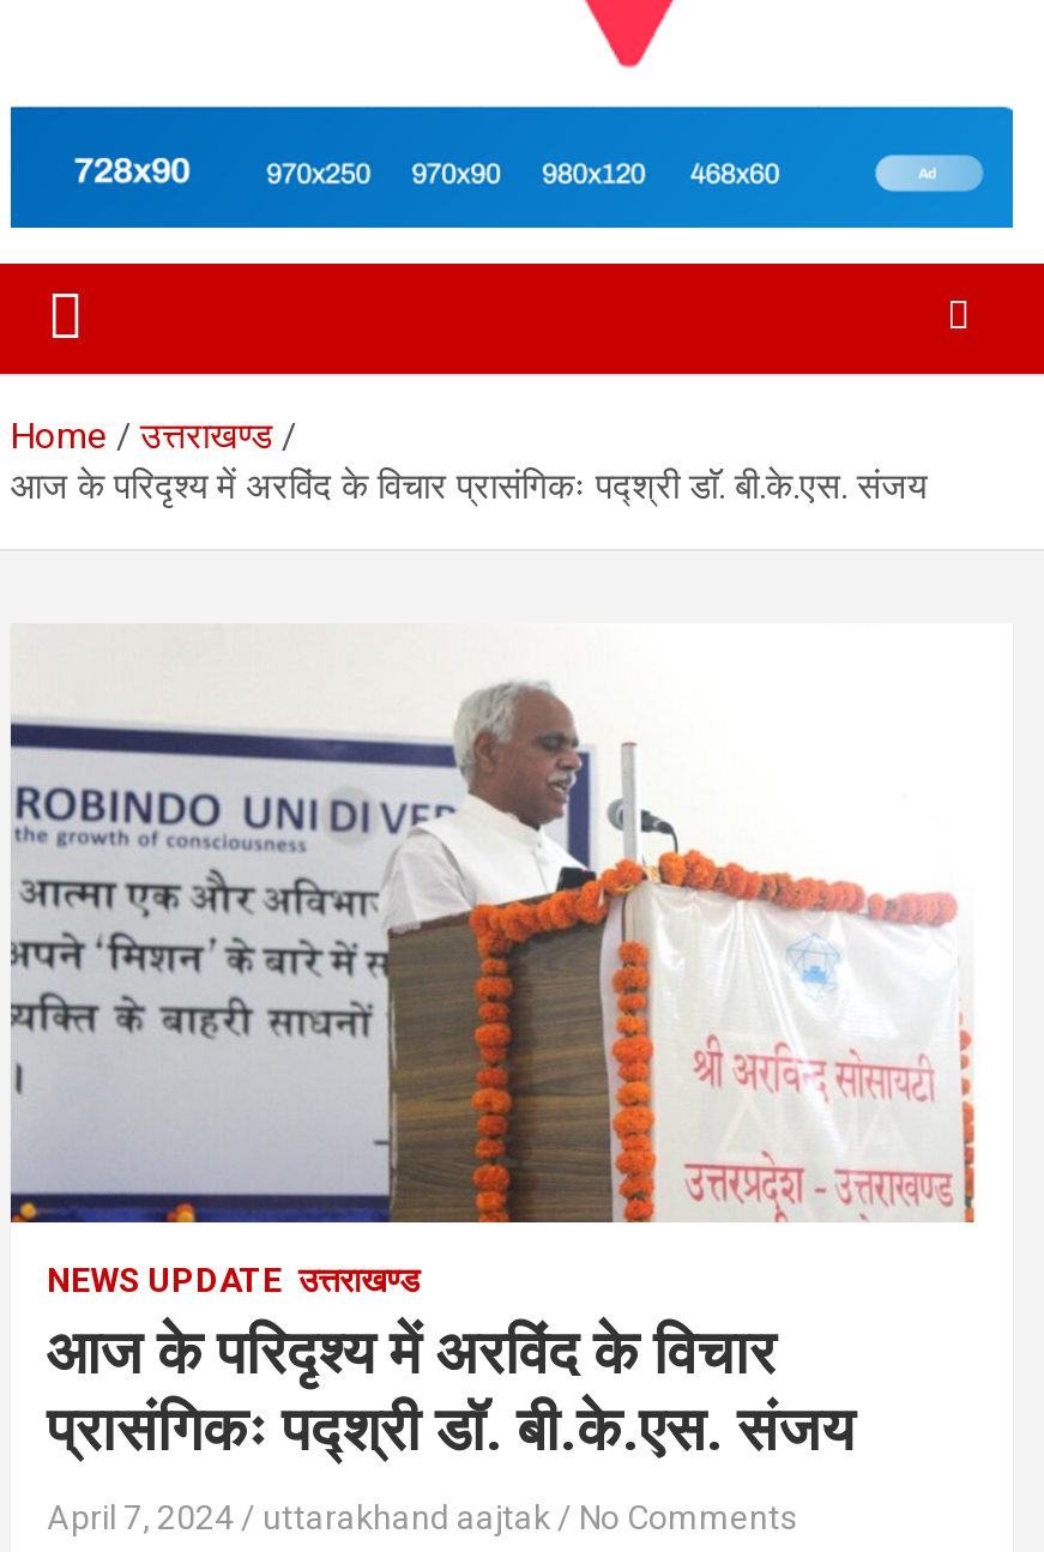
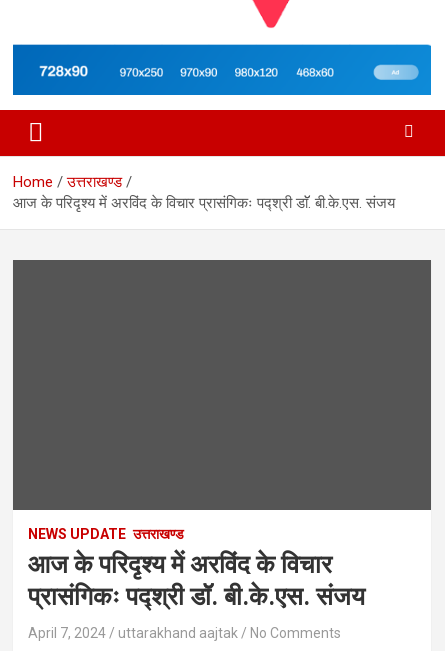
[11,623,1013,1225] [image] -> none

